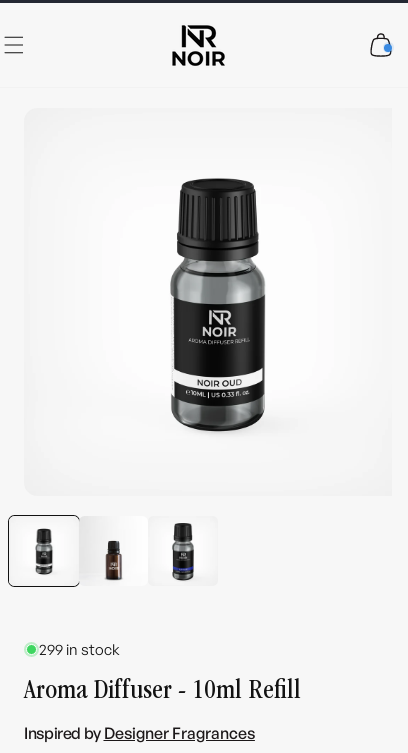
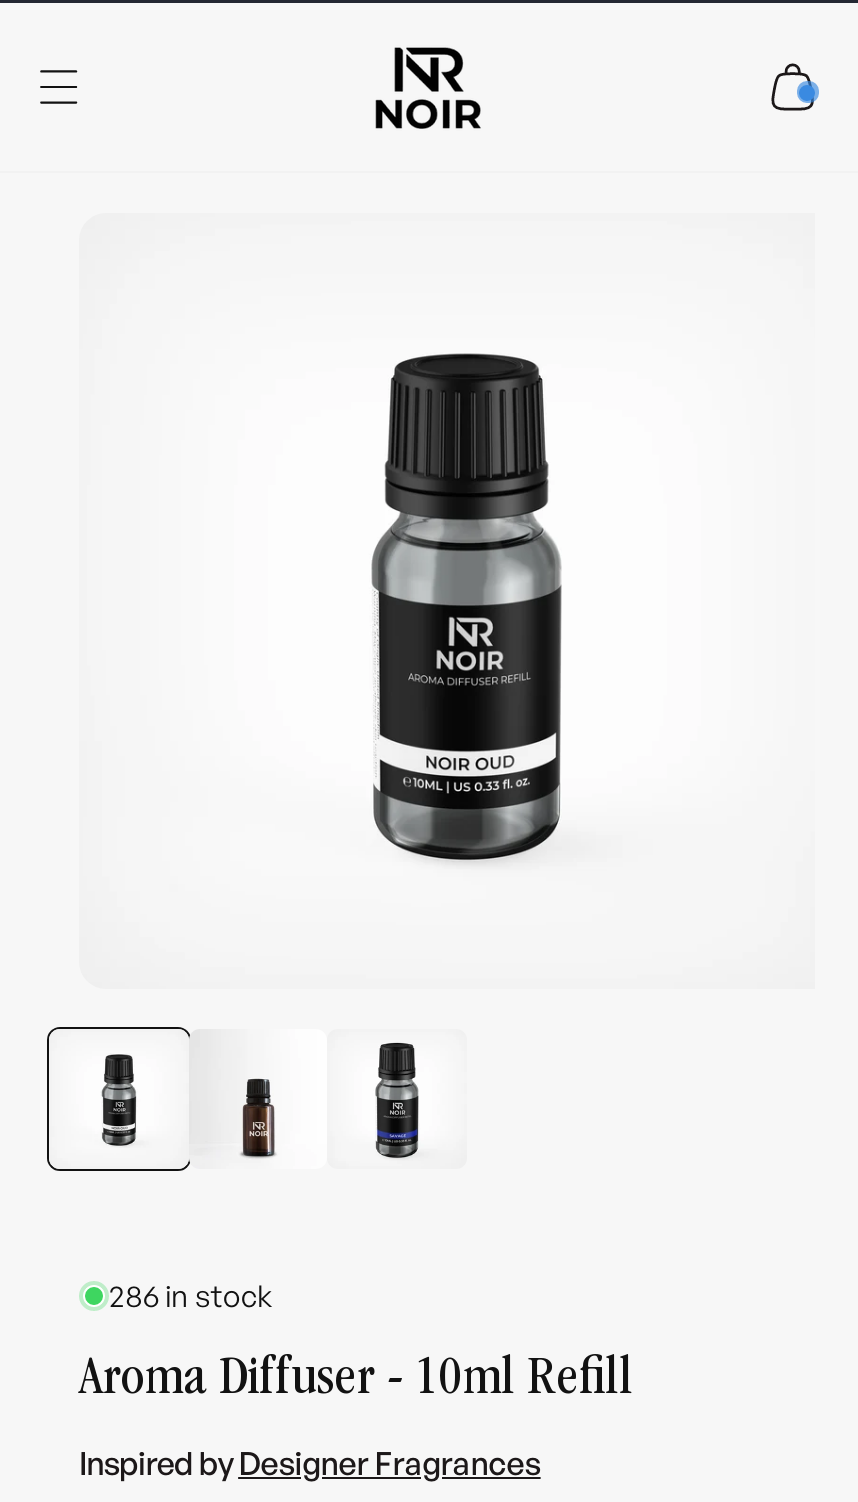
[39,640,120,659] 299 in stock -> [109,1276,273,1314] 286 in stock

